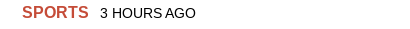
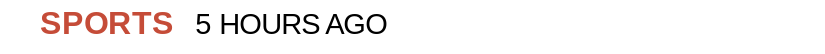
[22,4,196,21] SPORTS 3 HOURS AGO -> [40,7,387,41] SPORTS 5 HOURS AGO

